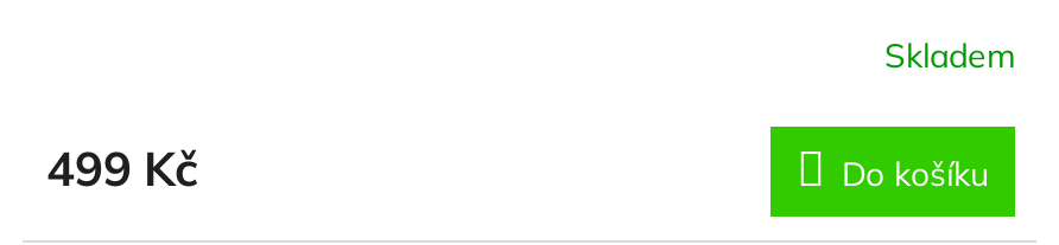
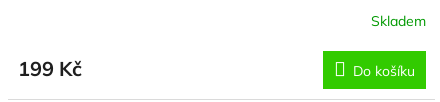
[46,138,198,197] 499 Kč -> [18,56,82,81] 199 Kč

